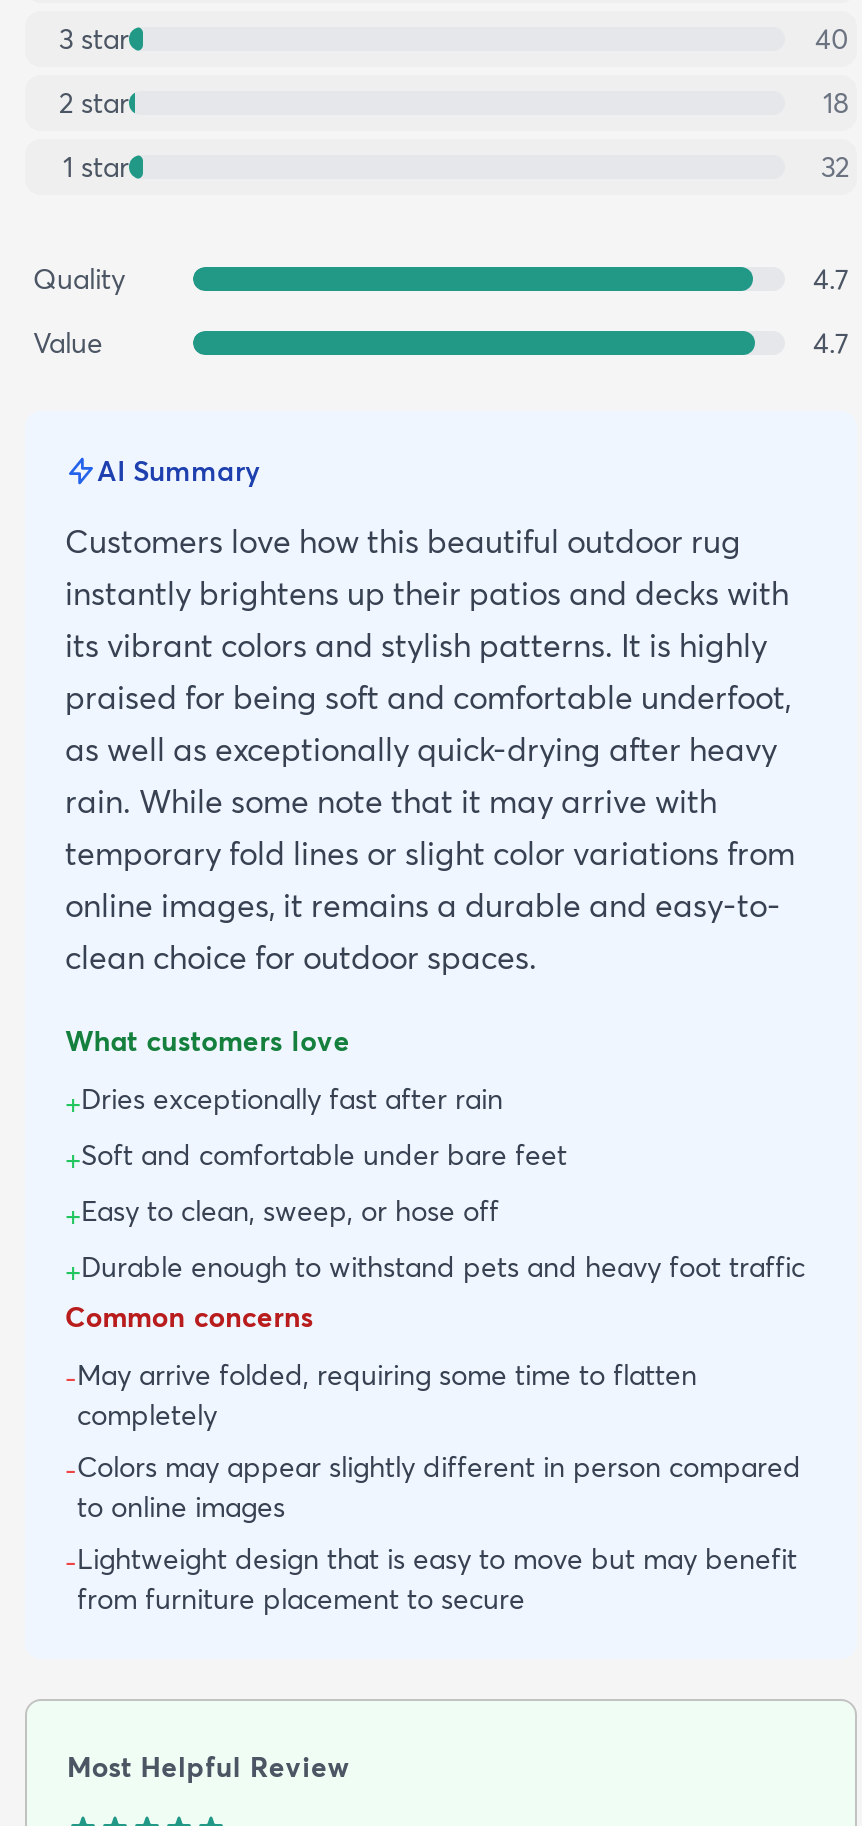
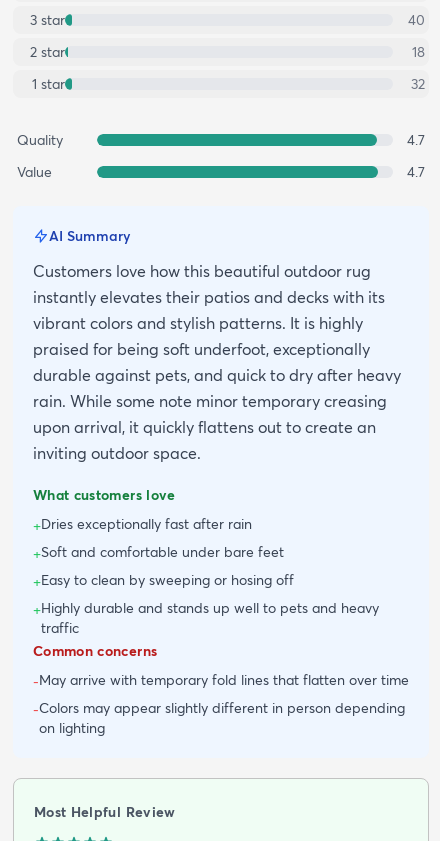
[65,574,795,978] instantly brightens up their patios and decks with | its vibrant colors and stylish patterns. It is highly | praised for being soft and comfortable underfoot, | as well as exceptionally quick-drying after heavy | rain. While some note that it may arrive with | temporary fold lines or slight color variations from | online images, it remains a durable and easy-to- | clean choice for outdoor spaces. -> [33,287,401,463] instantly elevates their patios and decks with its | vibrant colors and stylish patterns. It is highly | praised for being soft underfoot, exceptionally | durable against pets, and quick to dry after heavy | rain. While some note minor temporary creasing | upon arrival, it quickly flattens out to create an | inviting outdoor space.
[65,1194,805,1290] +Easy to clean, sweep, or hose off | +Durable enough to withstand pets and heavy foot traffic -> [33,571,379,637] +Easy to clean by sweeping or hosing off | +Highly durable and stands up well to pets and heavy | traffic
[65,1358,801,1618] -May arrive folded, requiring some time to flatten | completely | -Colors may appear slightly different in person compared | to online images | -Lightweight design that is easy to move but may benefit | from furniture placement to secure -> [33,671,409,737] -May arrive with temporary fold lines that flatten over time | -Colors may appear slightly different in person depending | on lighting

